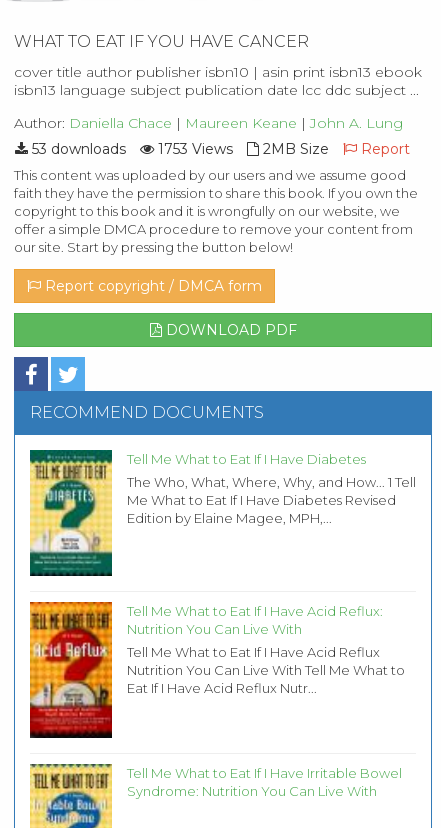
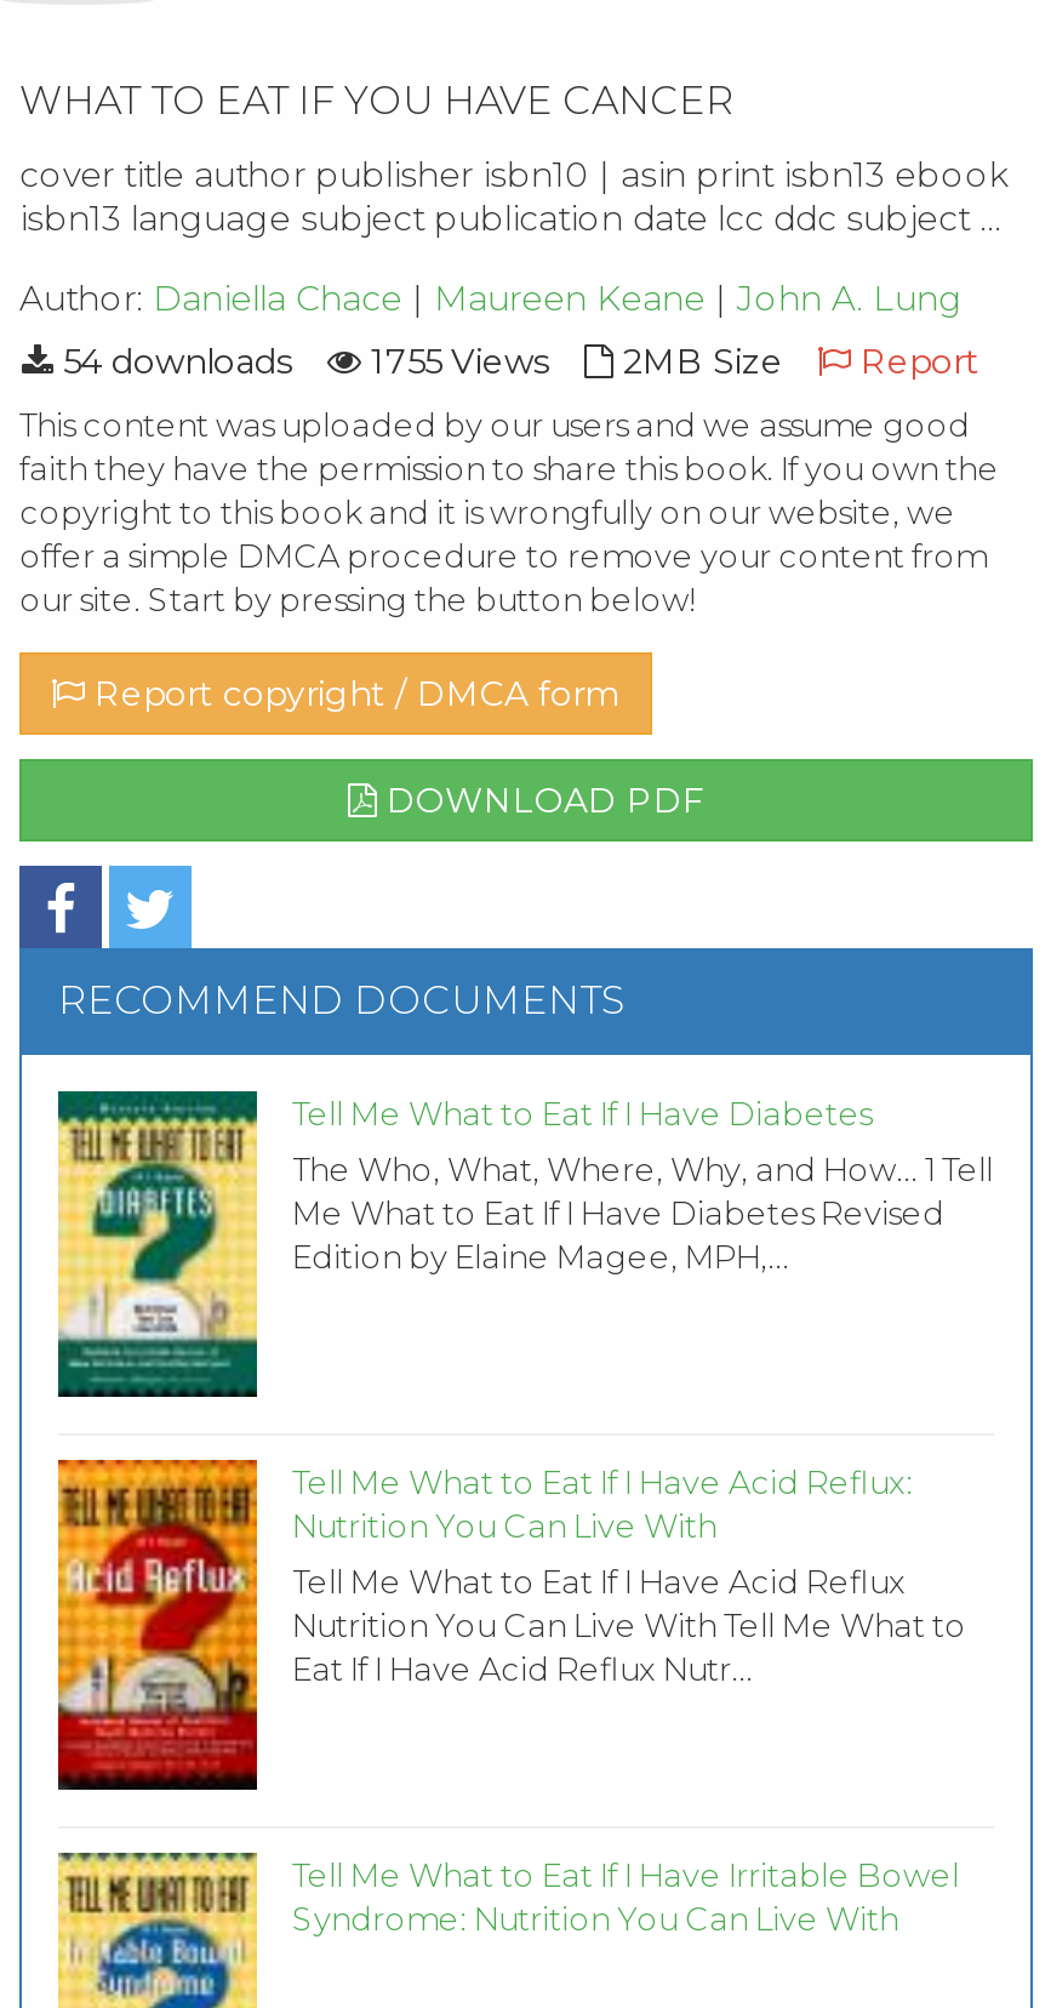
[28,140,126,158] 53 downloads -> [53,340,293,384] 54 downloads
[154,140,233,158] 1753 Views -> [361,340,550,384] 1755 Views

